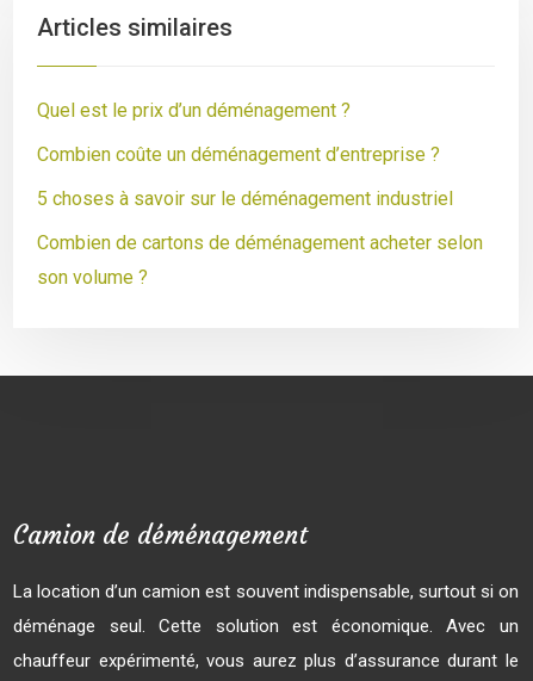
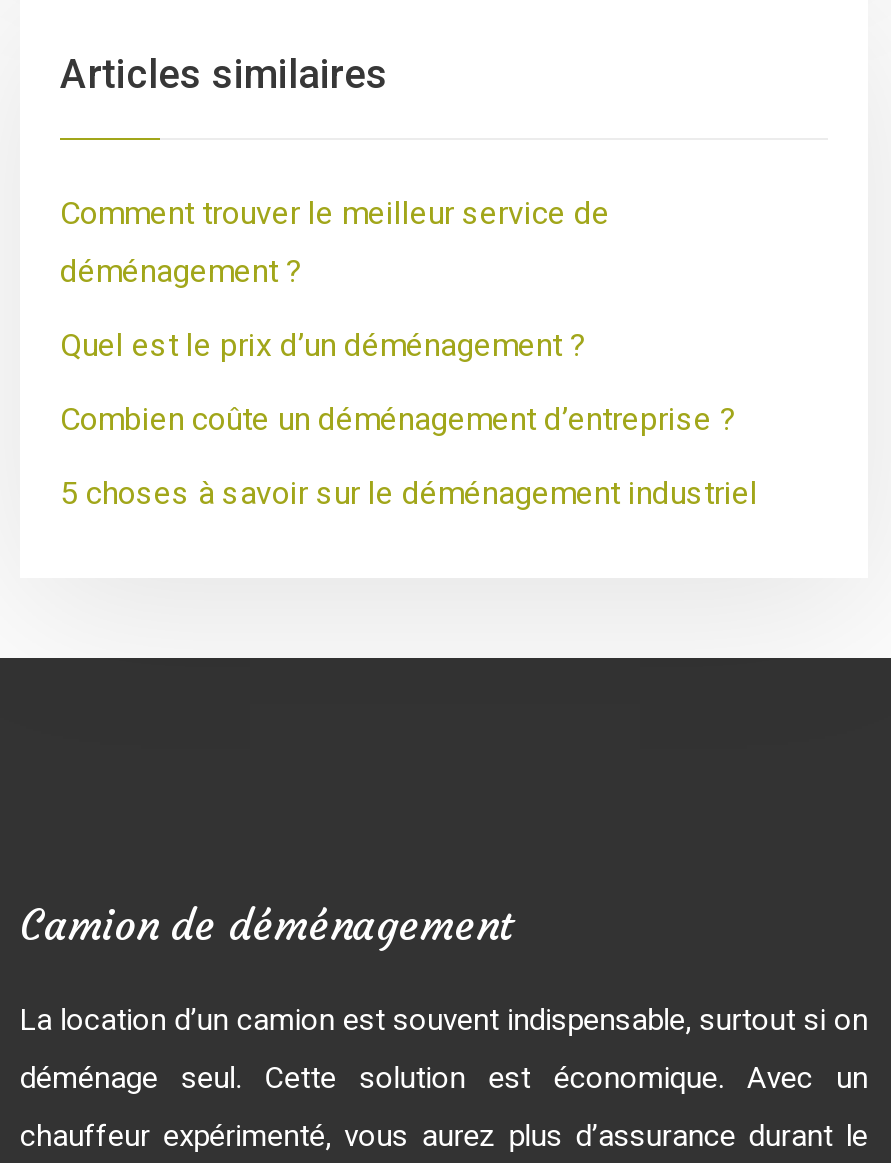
none -> [60,194,610,290] Comment trouver le meilleur service de | déménagement ?
moved [37,99,453,210] -> [60,326,758,512]: Quel est le prix d’un déménagement ? | Combien coûte un déménagement d’entreprise ? | 5 choses à savoir sur le déménagement industriel
[37,231,483,289] Combien de cartons de déménagement acheter selon | son volume ? -> none

